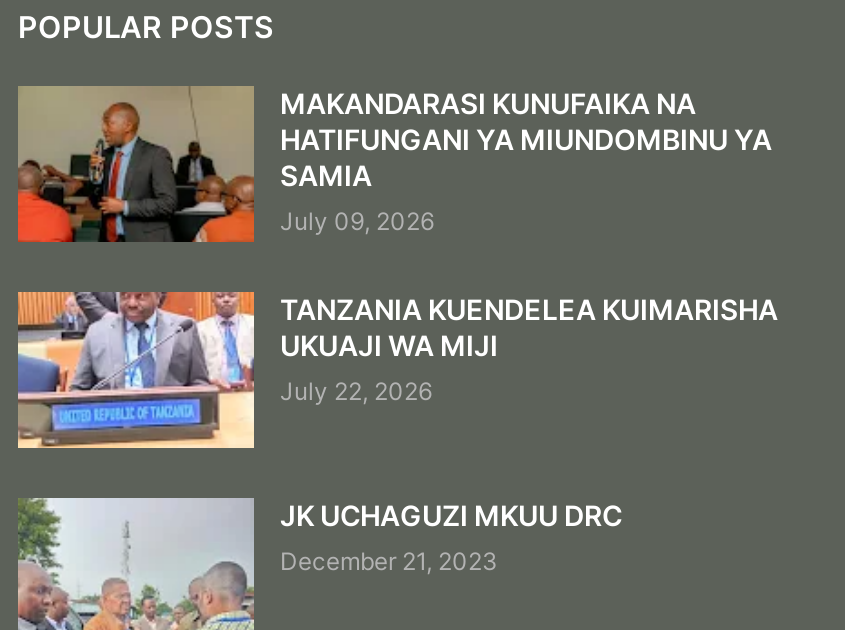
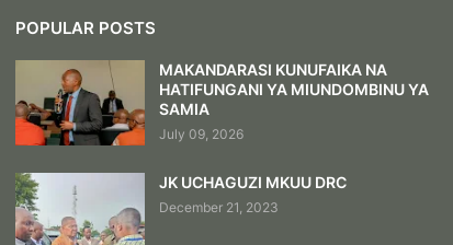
[18,292,778,450] [image] | TANZANIA KUENDELEA KUIMARISHA | UKUAJI WA MIJI | July 22, 2026 -> none

